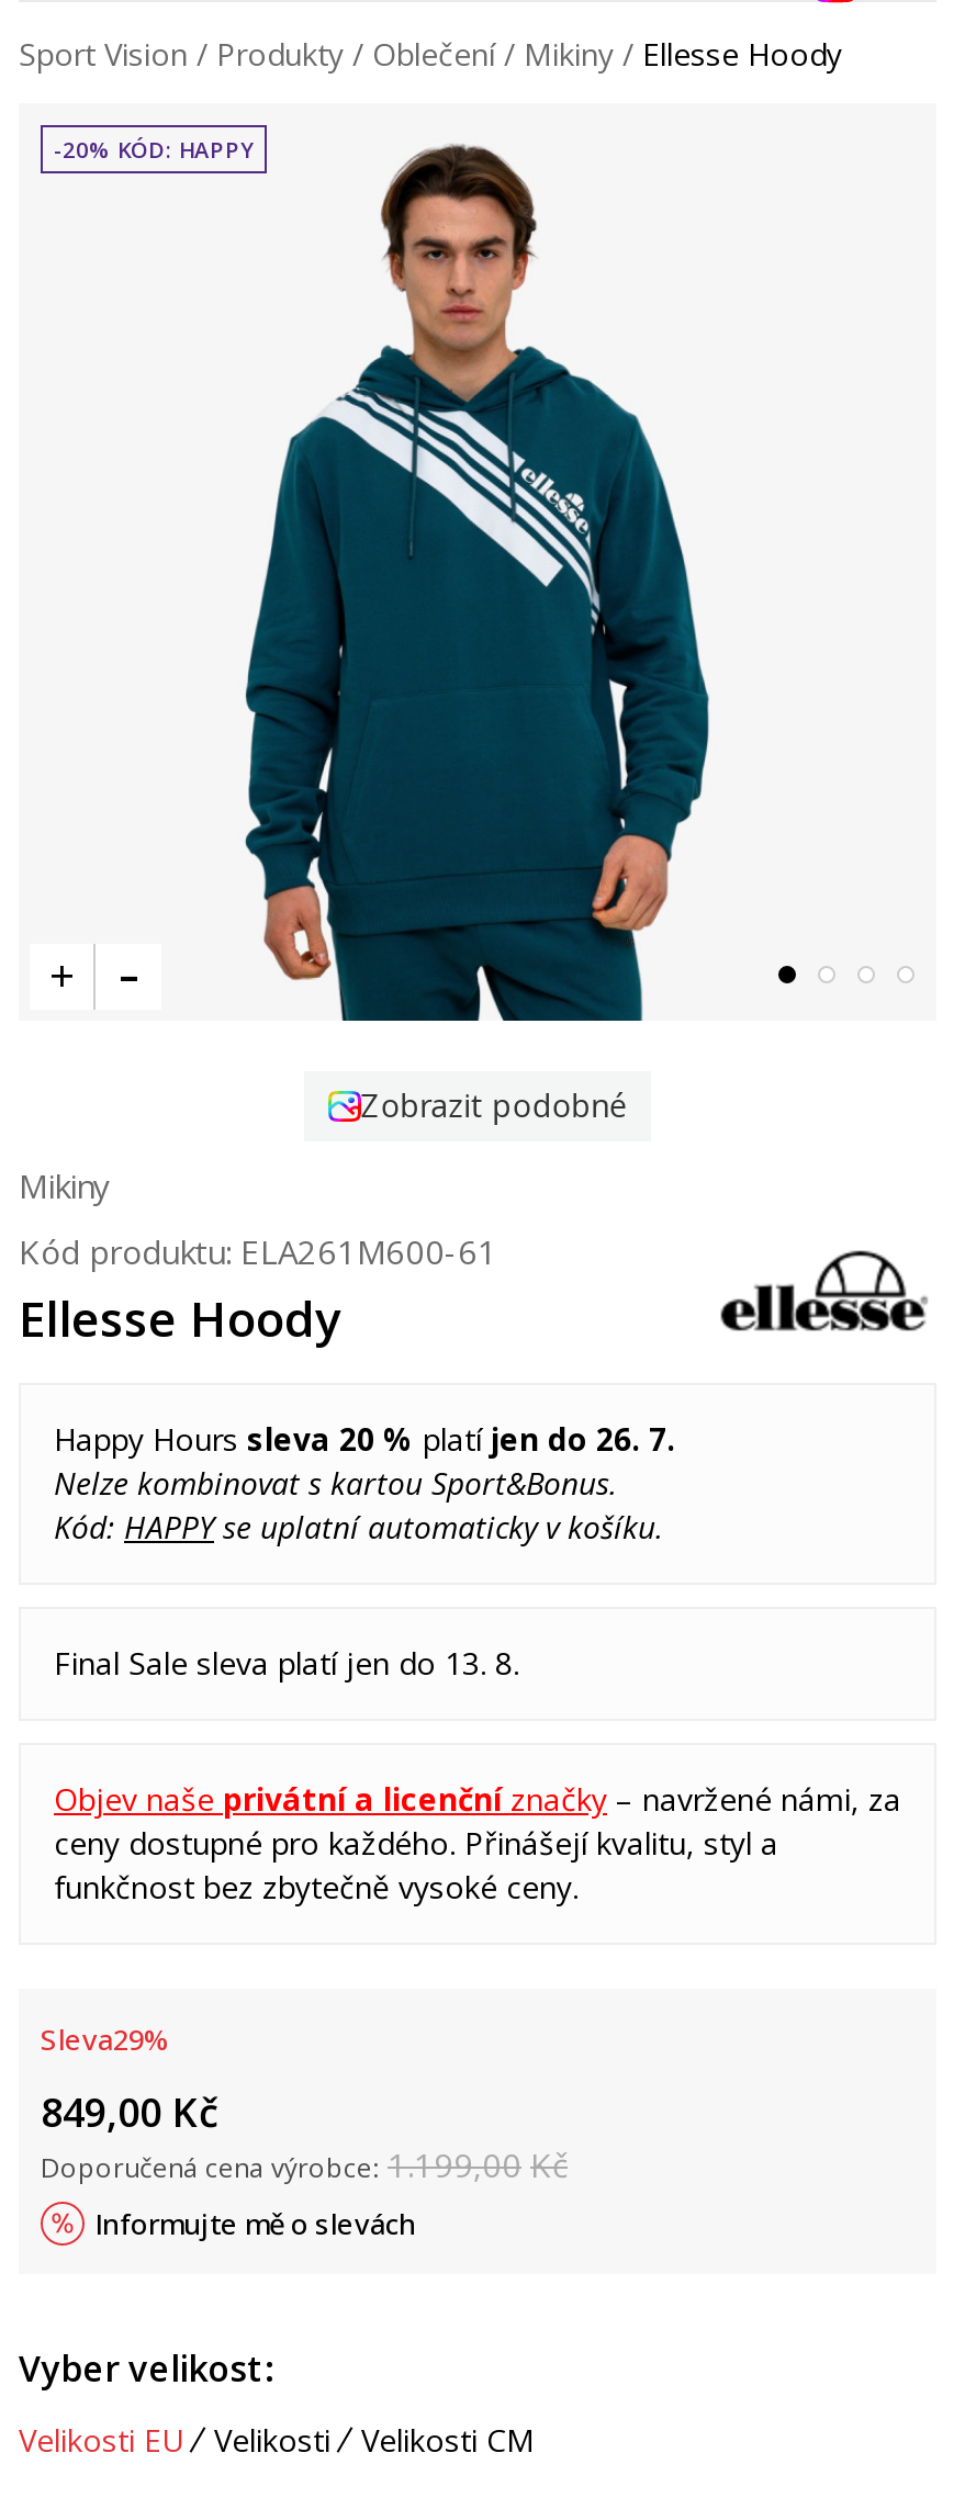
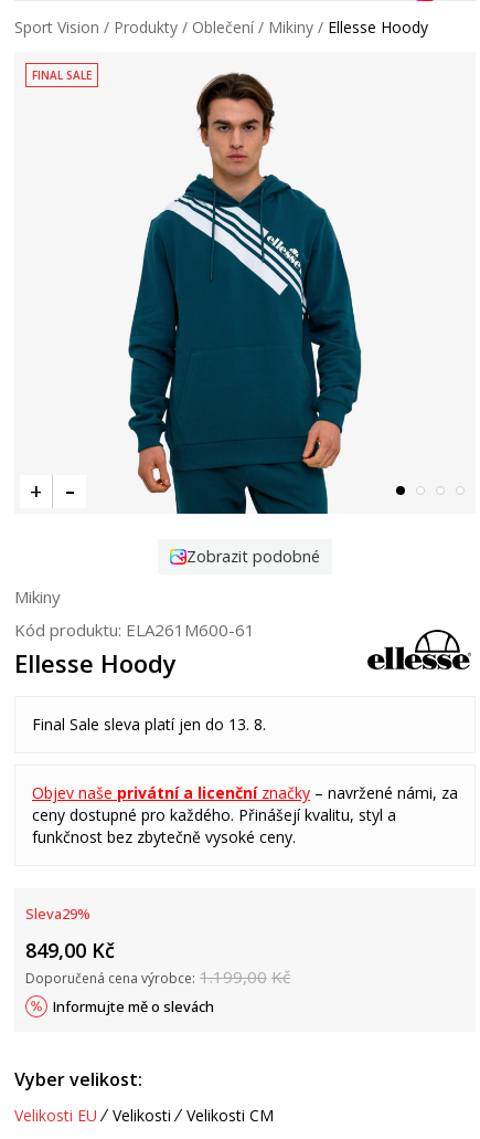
[54,134,254,165] -20% KÓD: HAPPY -> [32,67,92,83] FINAL SALE
[54,1419,675,1548] Happy Hours sleva 20 % platí jen do 26. 7. | Nelze kombinovat s kartou Sport&Bonus. | Kód: HAPPYse uplatní automaticky v košíku. -> none

